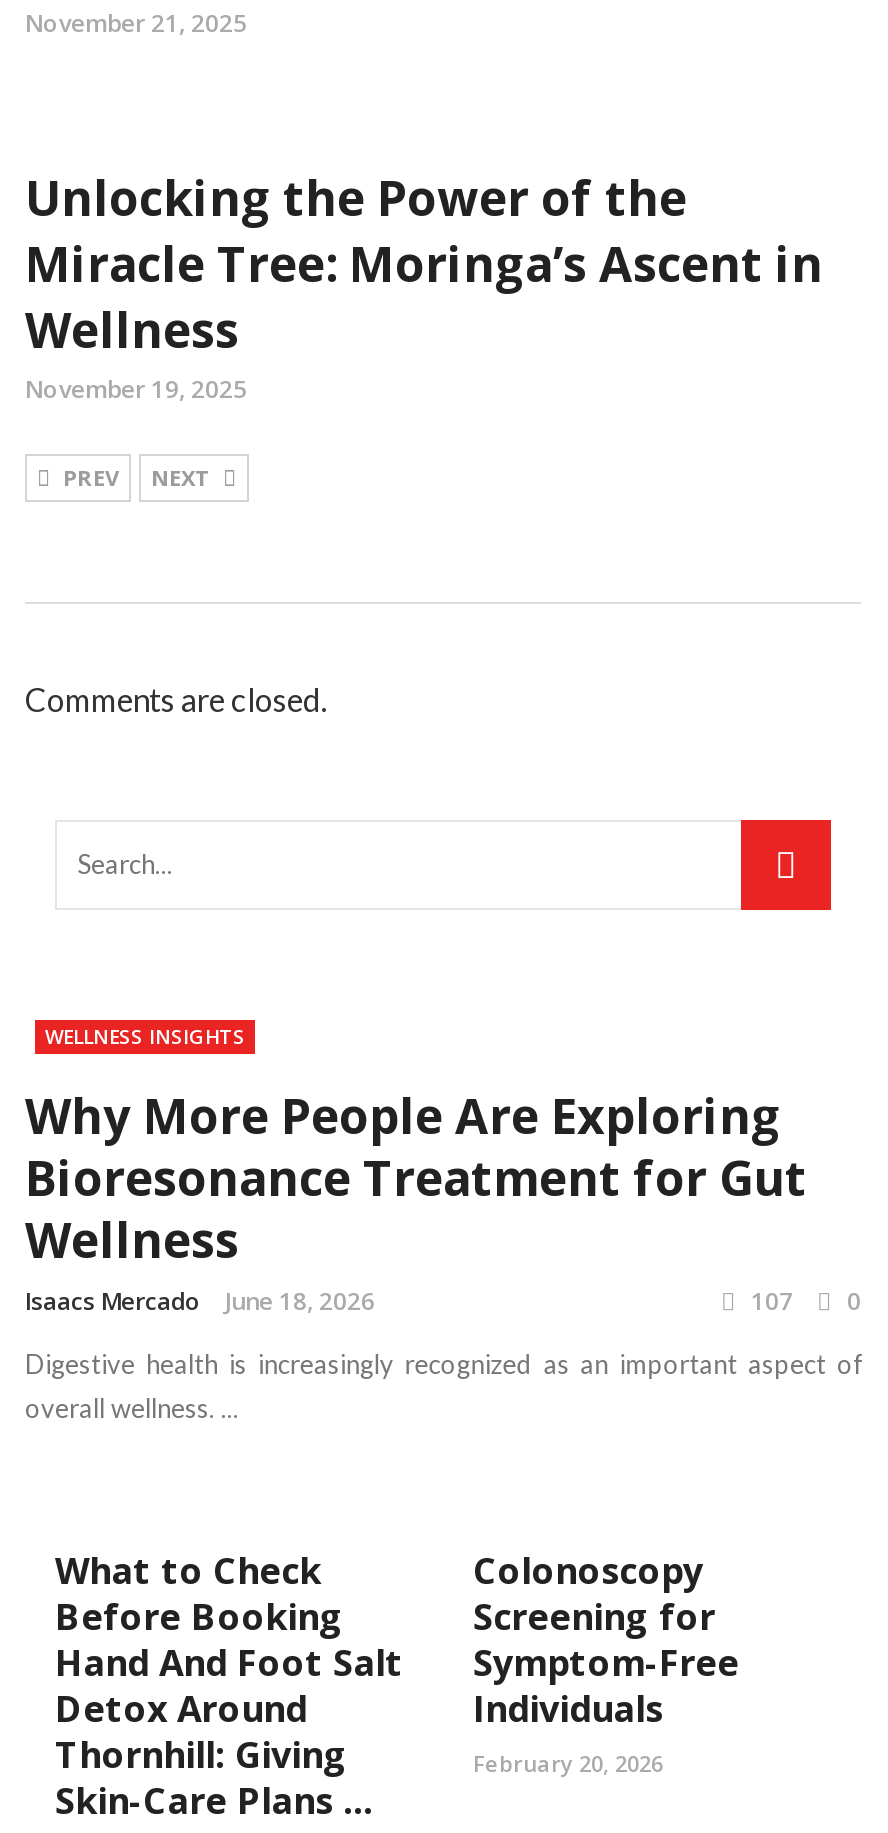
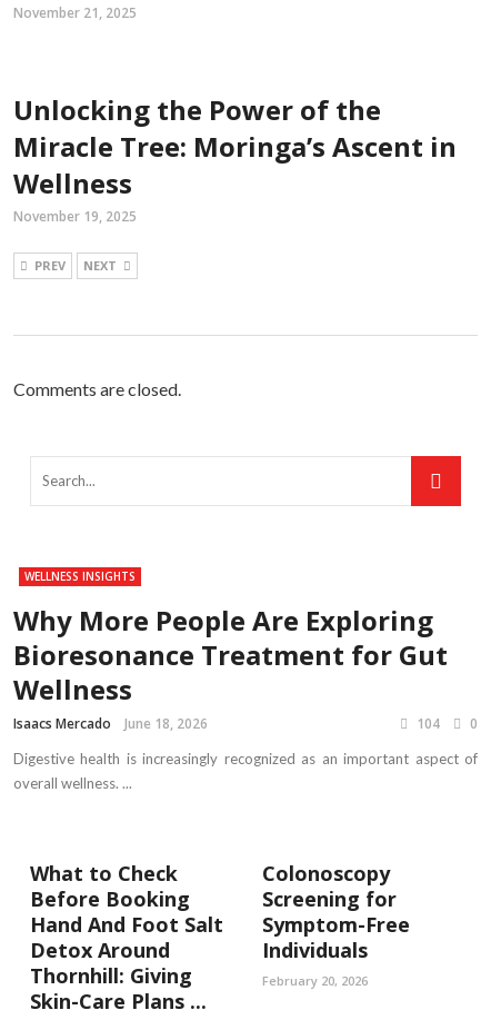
[751,1284,861,1318] 107 0 -> [417,714,478,733] 104 0

